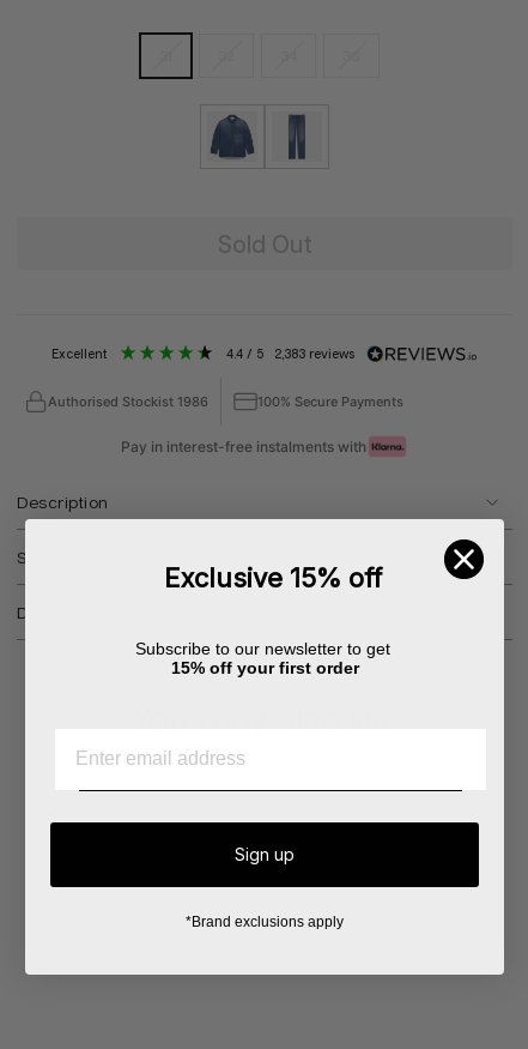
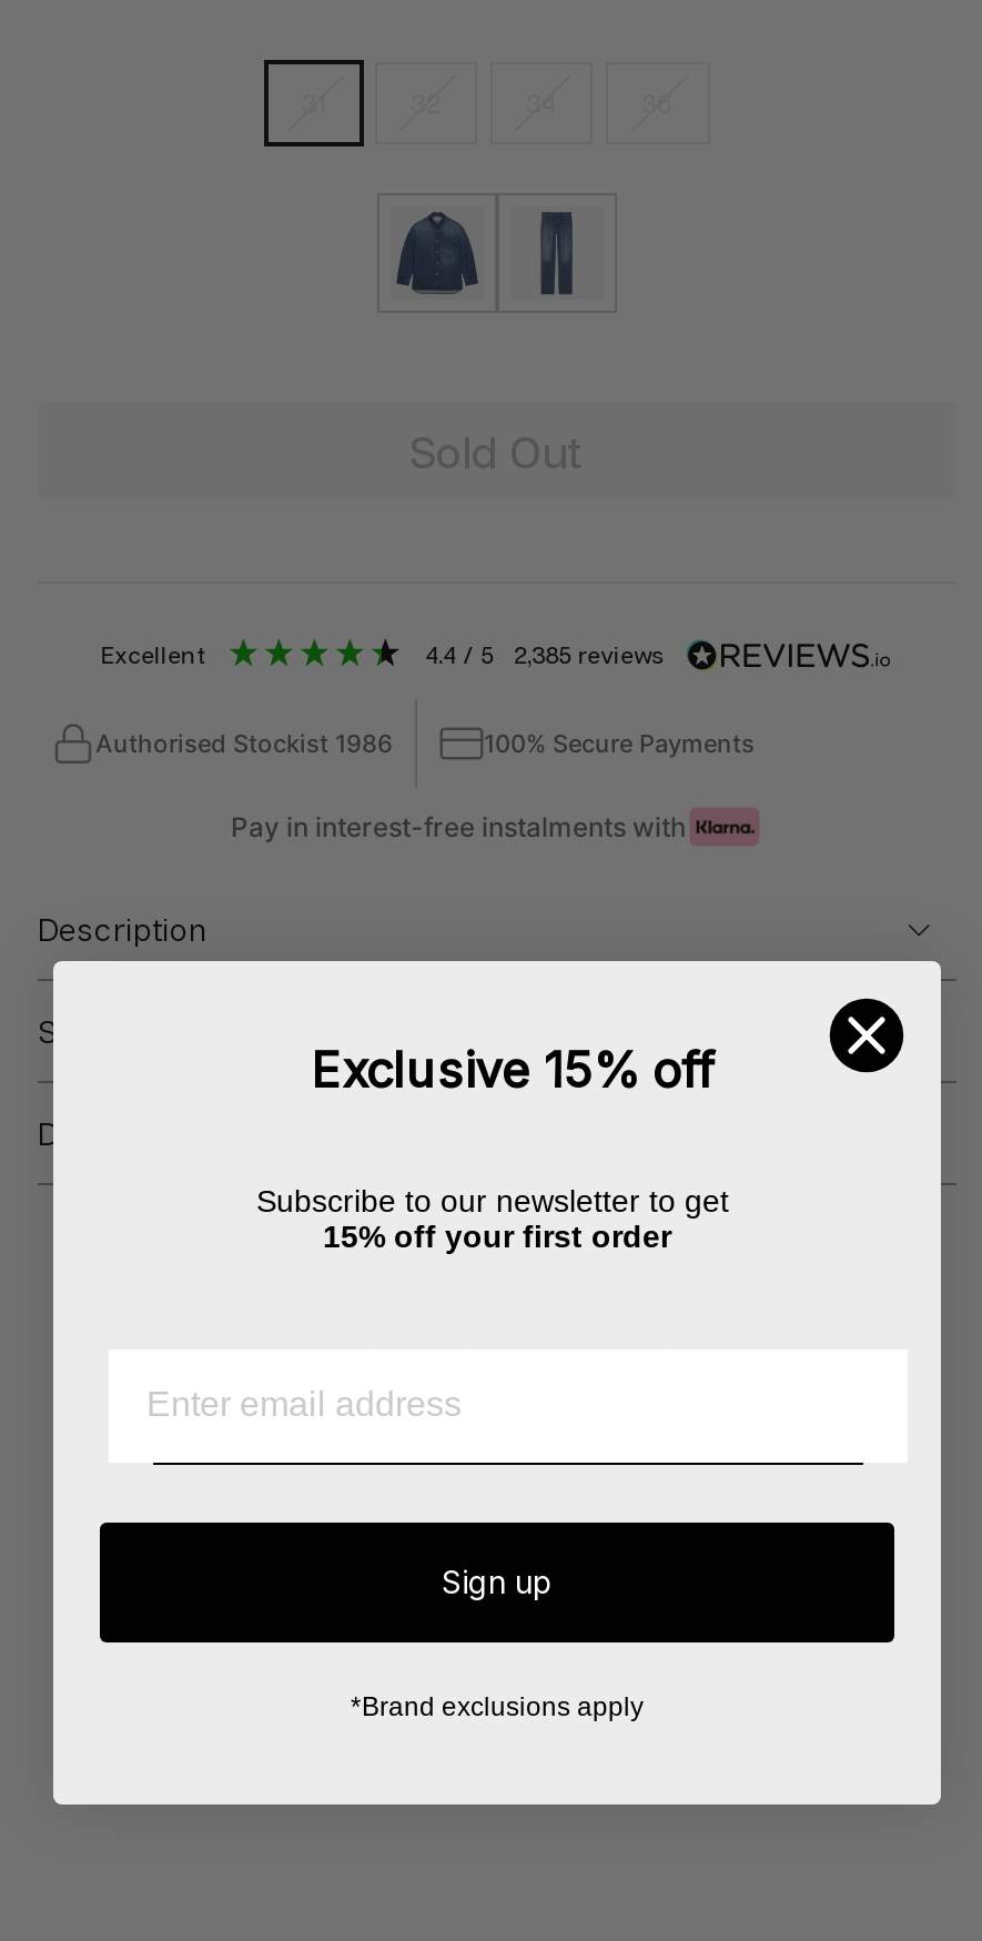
[226,346,354,361] 4.4 / 5 2,383 reviews -> [425,641,663,668] 4.4 / 5 2,385 reviews

